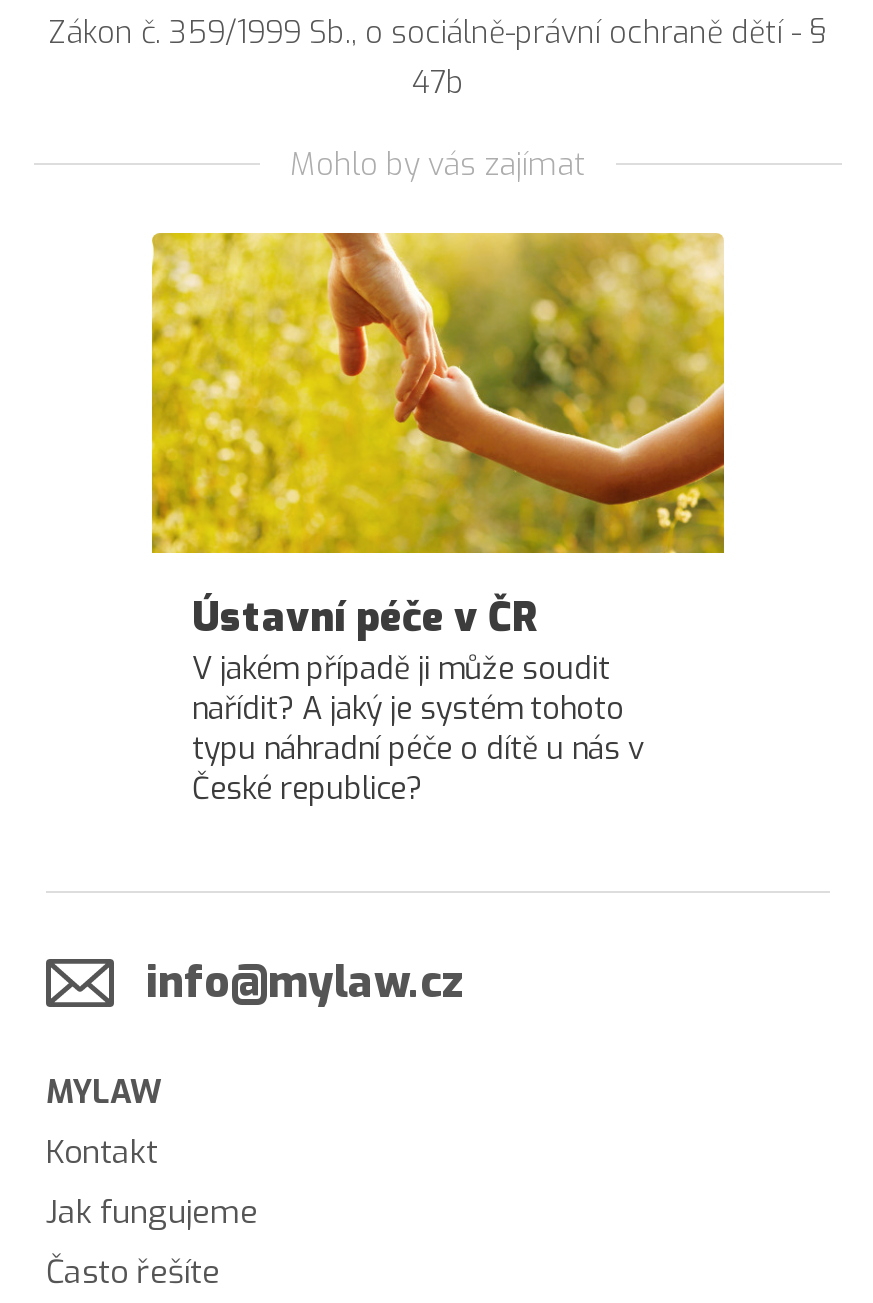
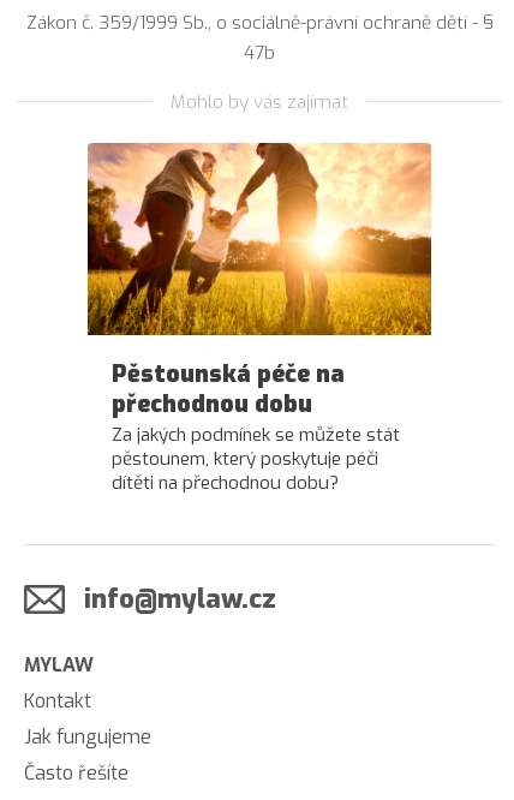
[150,231,726,809] [image] | Ústavní péče v ČR | V jakém případě ji může soudit | nařídit? A jaký je systém tohoto | typu náhradní péče o dítě u nás v | České republice? -> [86,142,431,495] [image] | Pěstounská péče na | přechodnou dobu | Za jakých podmínek se můžete stát | pěstounem, který poskytuje péči | dítěti na přechodnou dobu?

